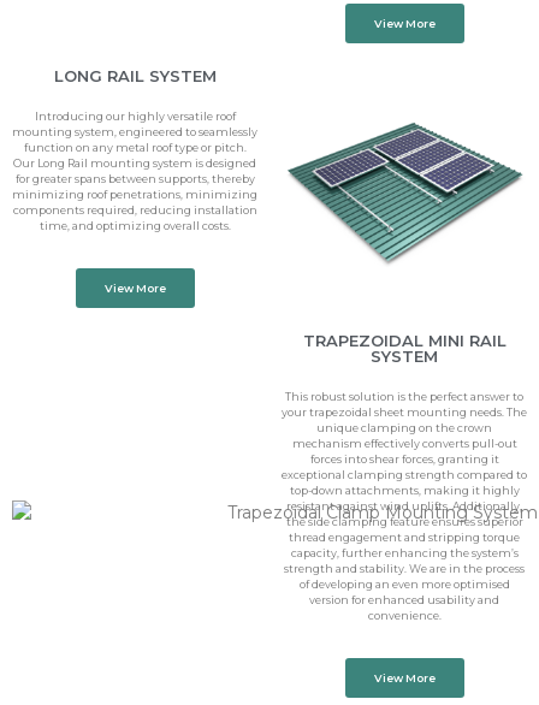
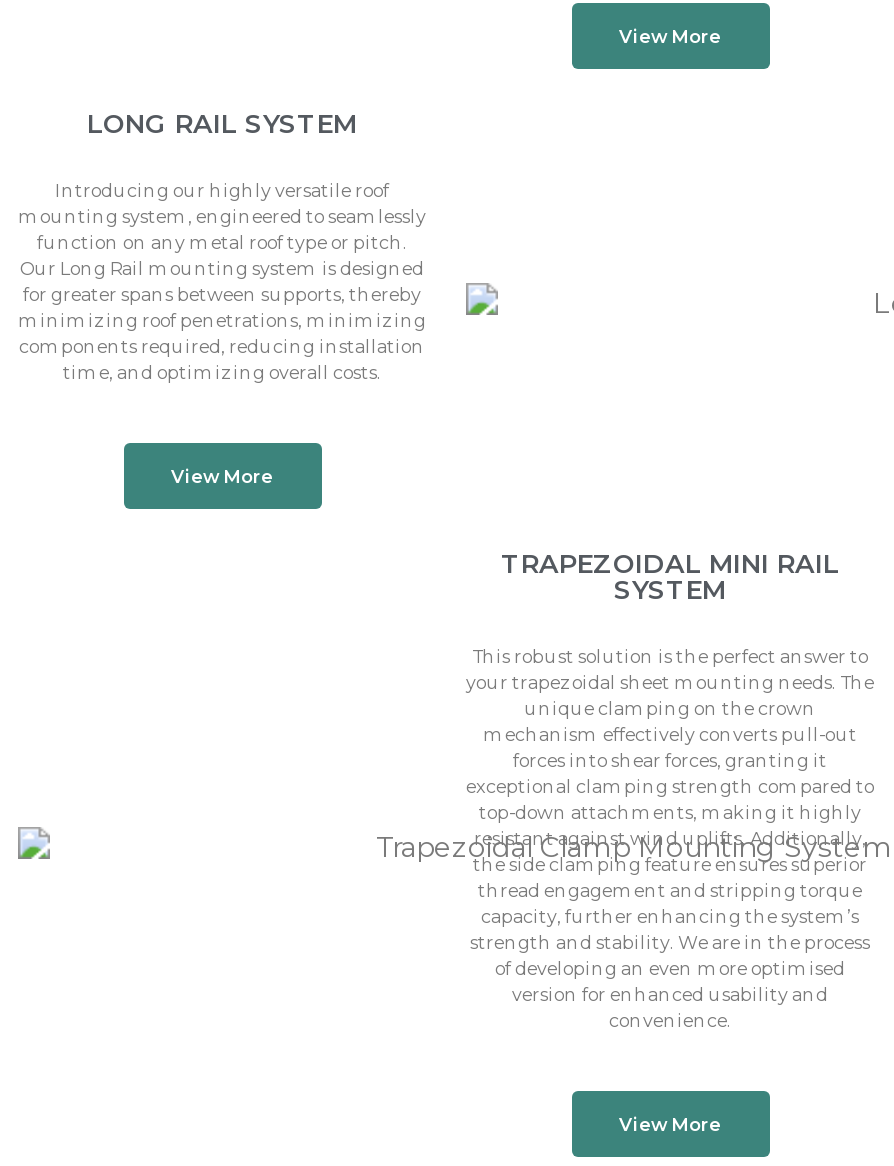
[282,122,533,265] [image] -> none

